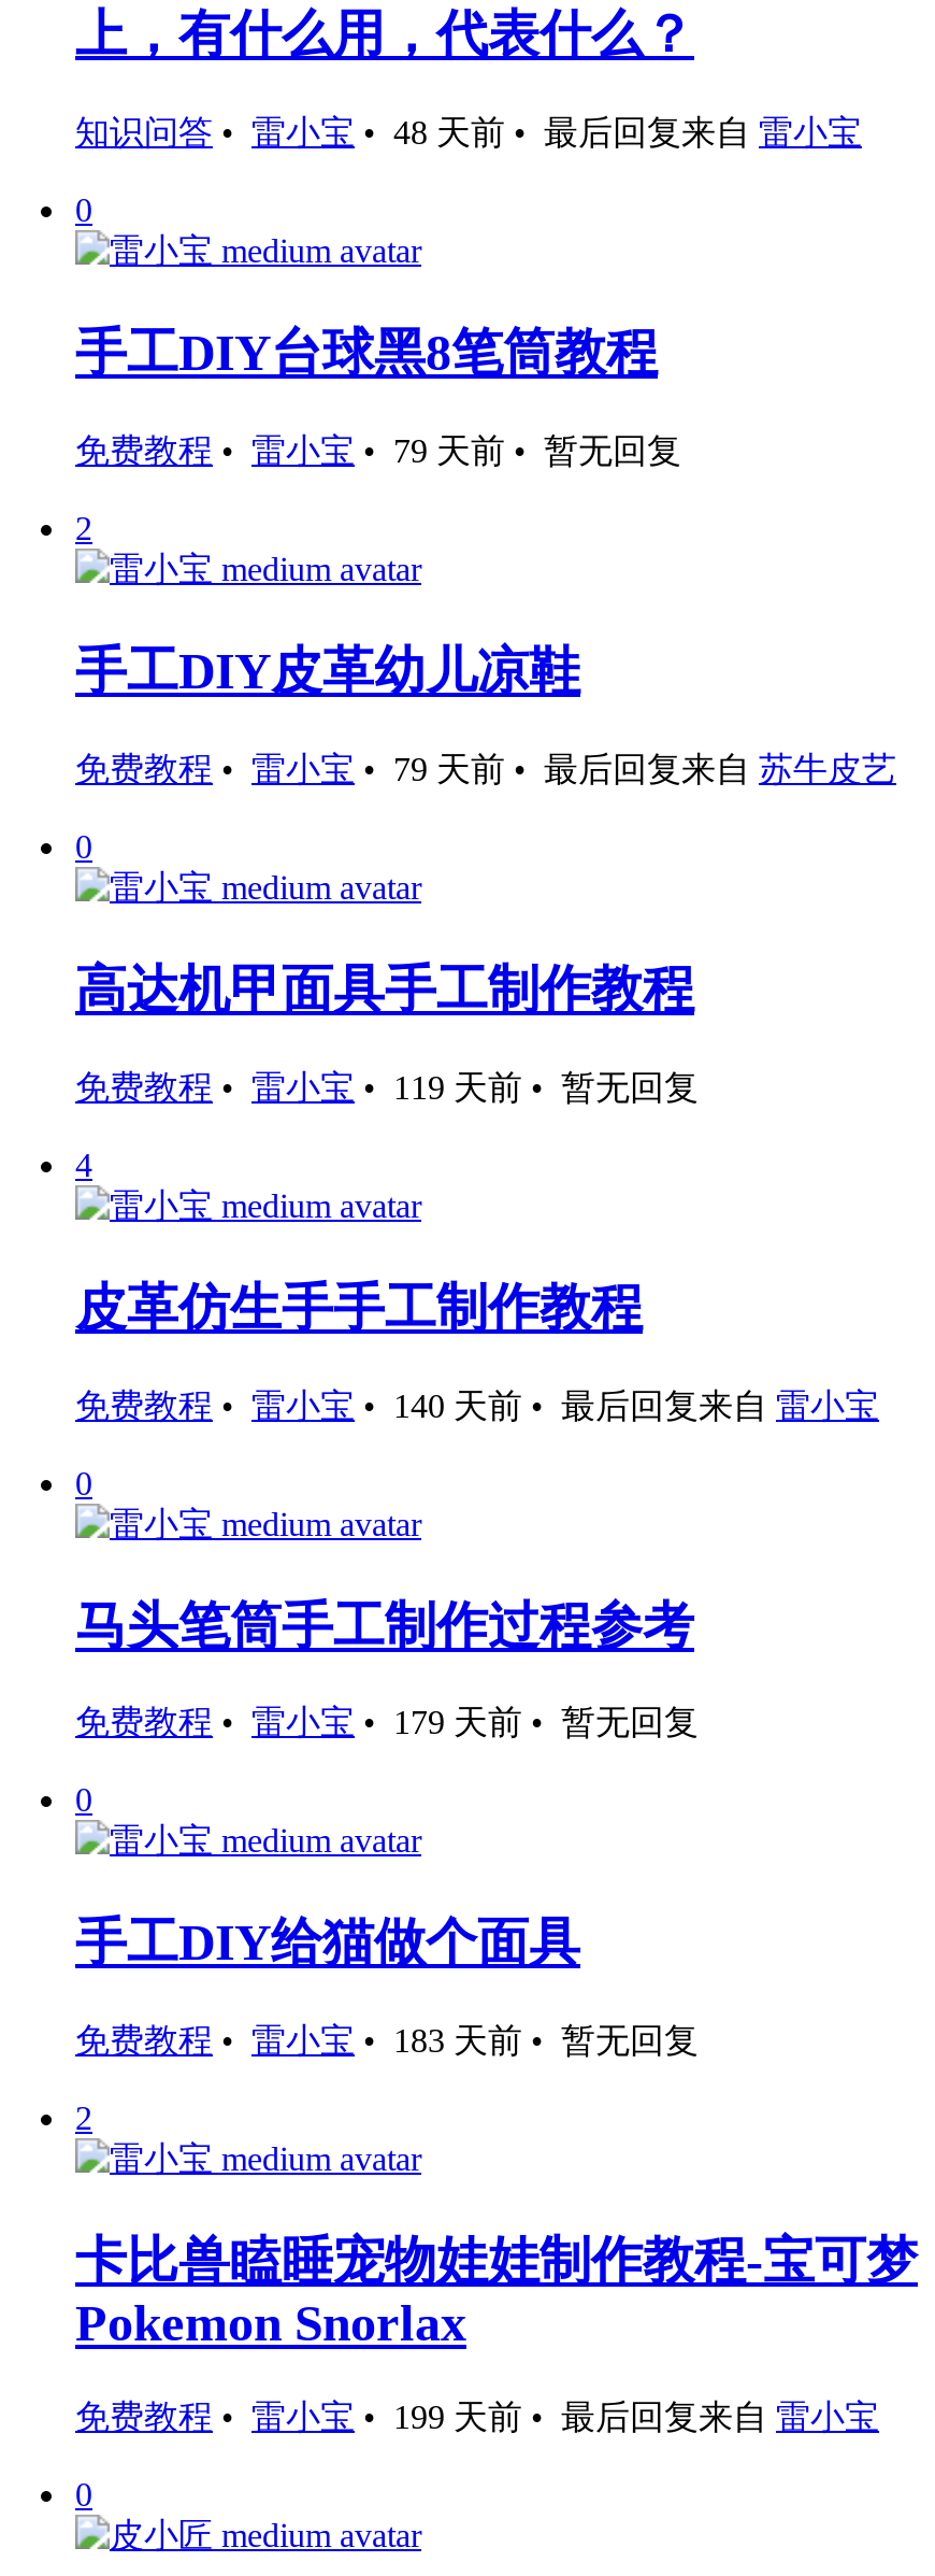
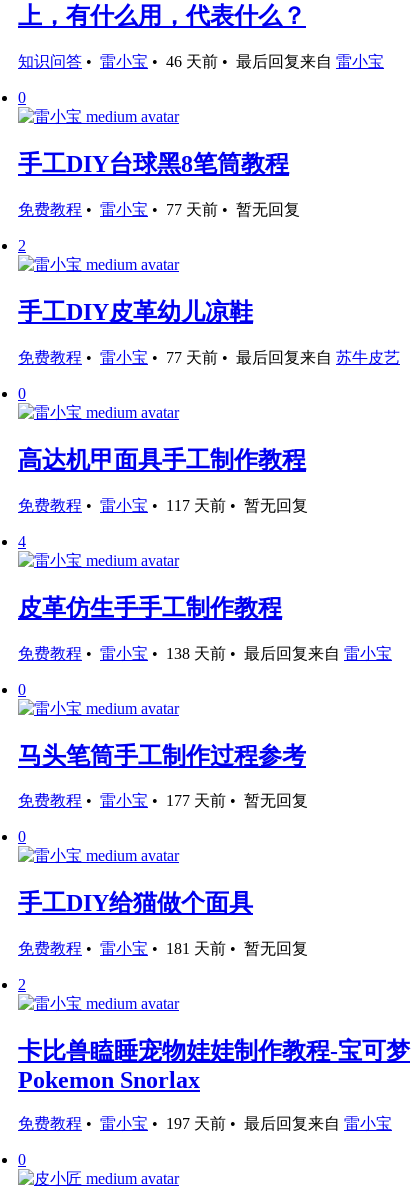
[75,115,862,151] 知识问答•雷小宝• 48 天前•最后回复来自雷小宝 -> [18,53,384,70] 知识问答•雷小宝• 46 天前•最后回复来自雷小宝
[75,433,681,469] 免费教程•雷小宝• 79 天前•暂无回复 -> [18,201,300,218] 免费教程•雷小宝• 77 天前•暂无回复
[75,751,896,787] 免费教程•雷小宝• 79 天前•最后回复来自苏牛皮艺 -> [18,349,400,366] 免费教程•雷小宝• 77 天前•最后回复来自苏牛皮艺
[75,1069,699,1105] 免费教程•雷小宝• 119 天前•暂无回复 -> [18,497,308,514] 免费教程•雷小宝• 117 天前•暂无回复
[75,1387,879,1423] 免费教程•雷小宝• 140 天前•最后回复来自雷小宝 -> [18,645,392,662] 免费教程•雷小宝• 138 天前•最后回复来自雷小宝
[75,1705,699,1741] 免费教程•雷小宝• 179 天前•暂无回复 -> [18,792,308,809] 免费教程•雷小宝• 177 天前•暂无回复
[75,2023,699,2059] 免费教程•雷小宝• 183 天前•暂无回复 -> [18,940,308,957] 免费教程•雷小宝• 181 天前•暂无回复
[75,2399,879,2435] 免费教程•雷小宝• 199 天前•最后回复来自雷小宝 -> [18,1115,392,1132] 免费教程•雷小宝• 197 天前•最后回复来自雷小宝

